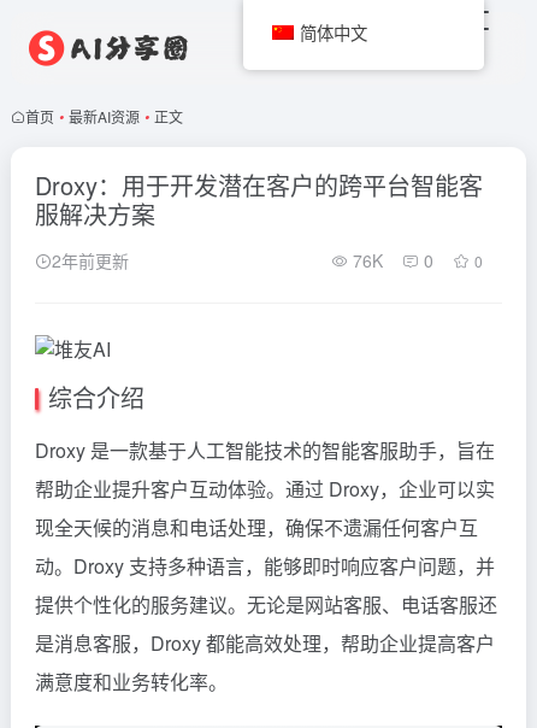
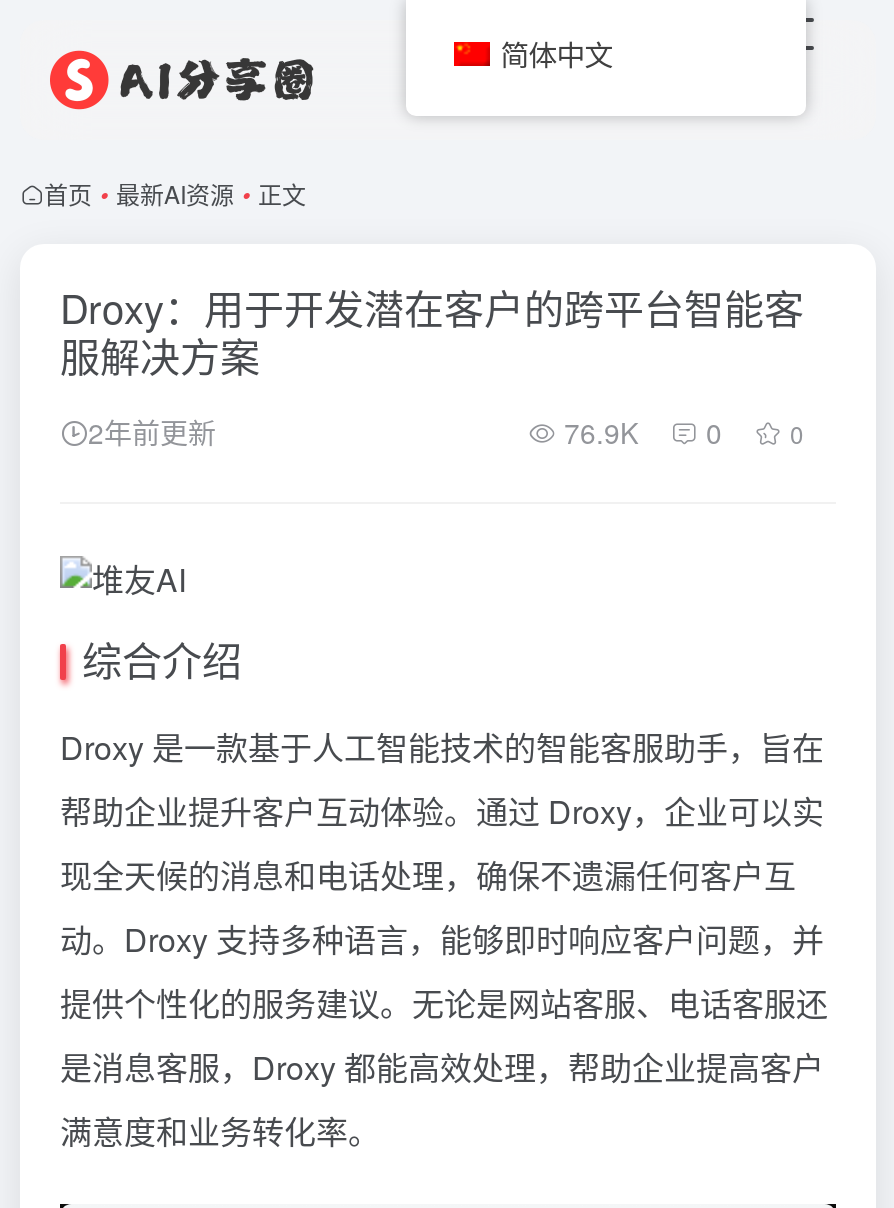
[348,248,483,272] 76K 0 0 -> [556,412,804,452] 76.9K 0 0

